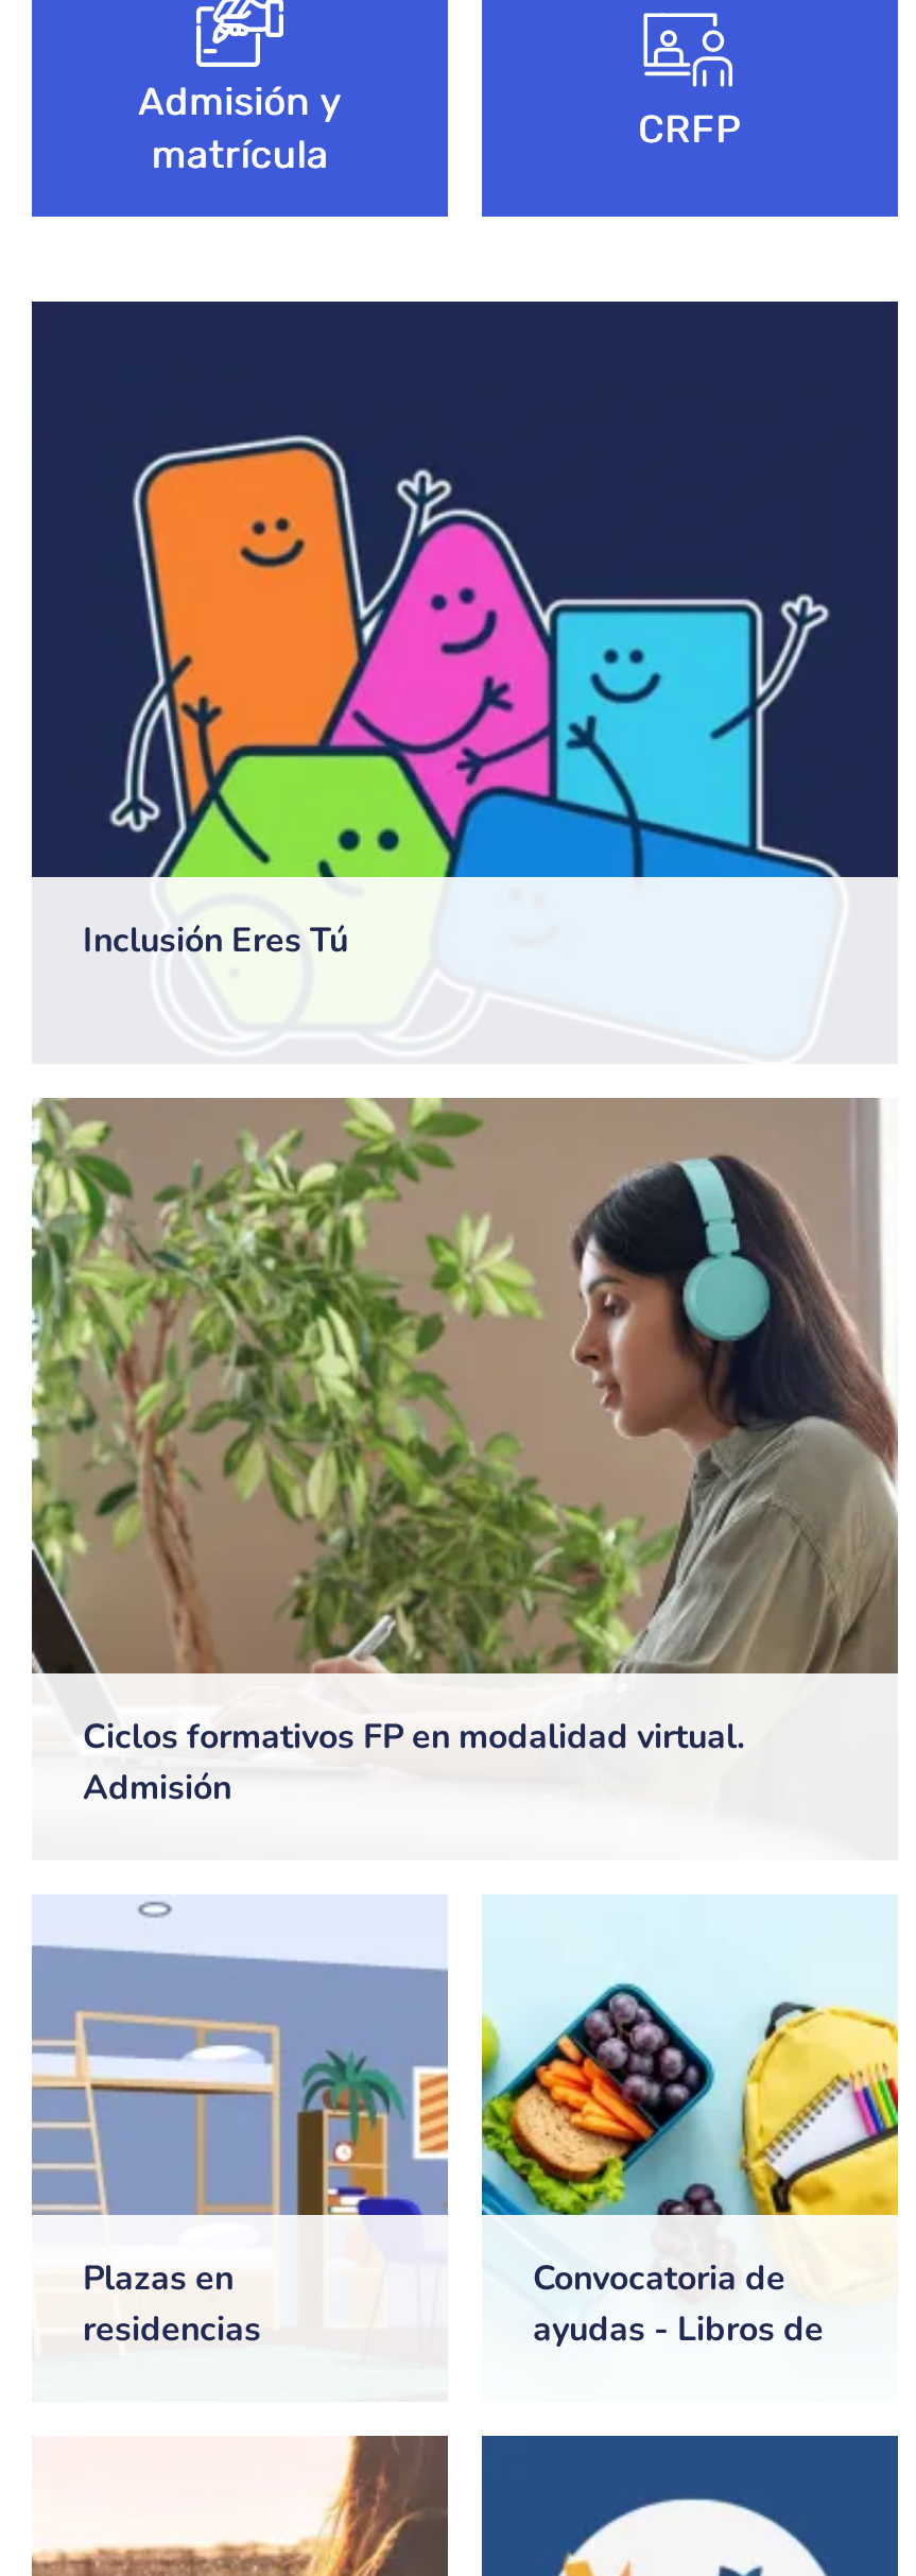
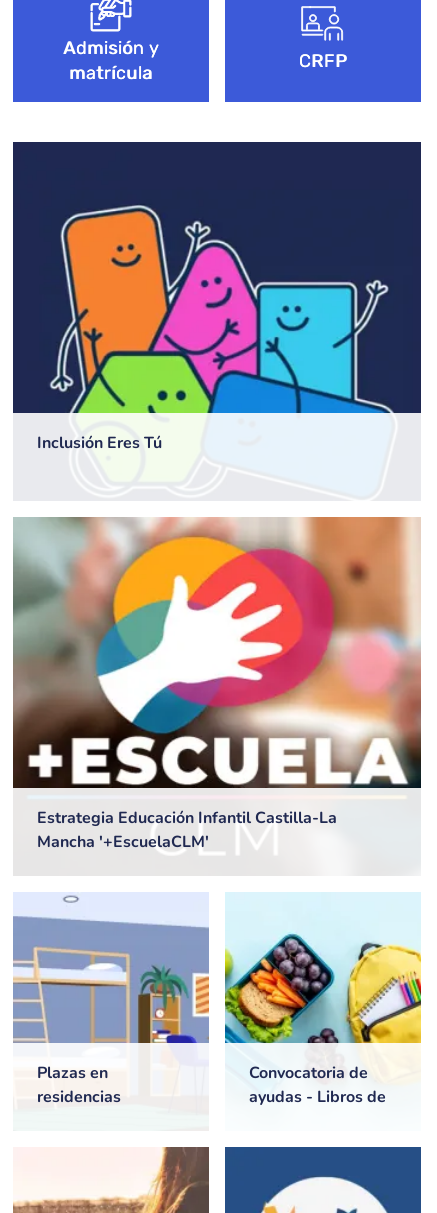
[32,1098,900,1812] [image] | Ciclos formativos FP en modalidad virtual. | Admisión -> [12,517,422,853] [image] | Estrategia Educación Infantil Castilla-La | Mancha '+EscuelaCLM'

